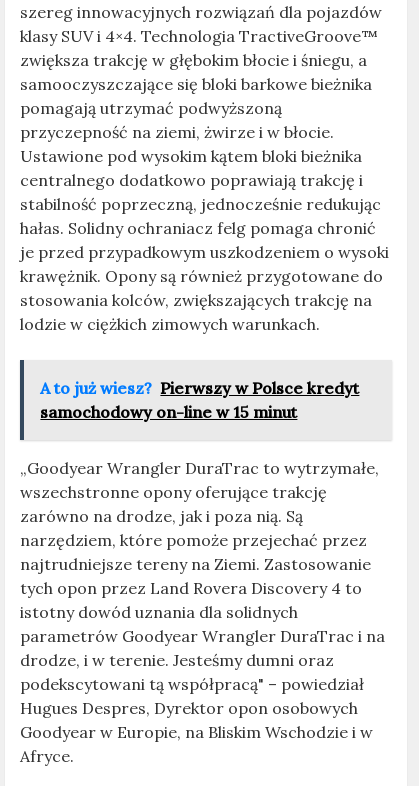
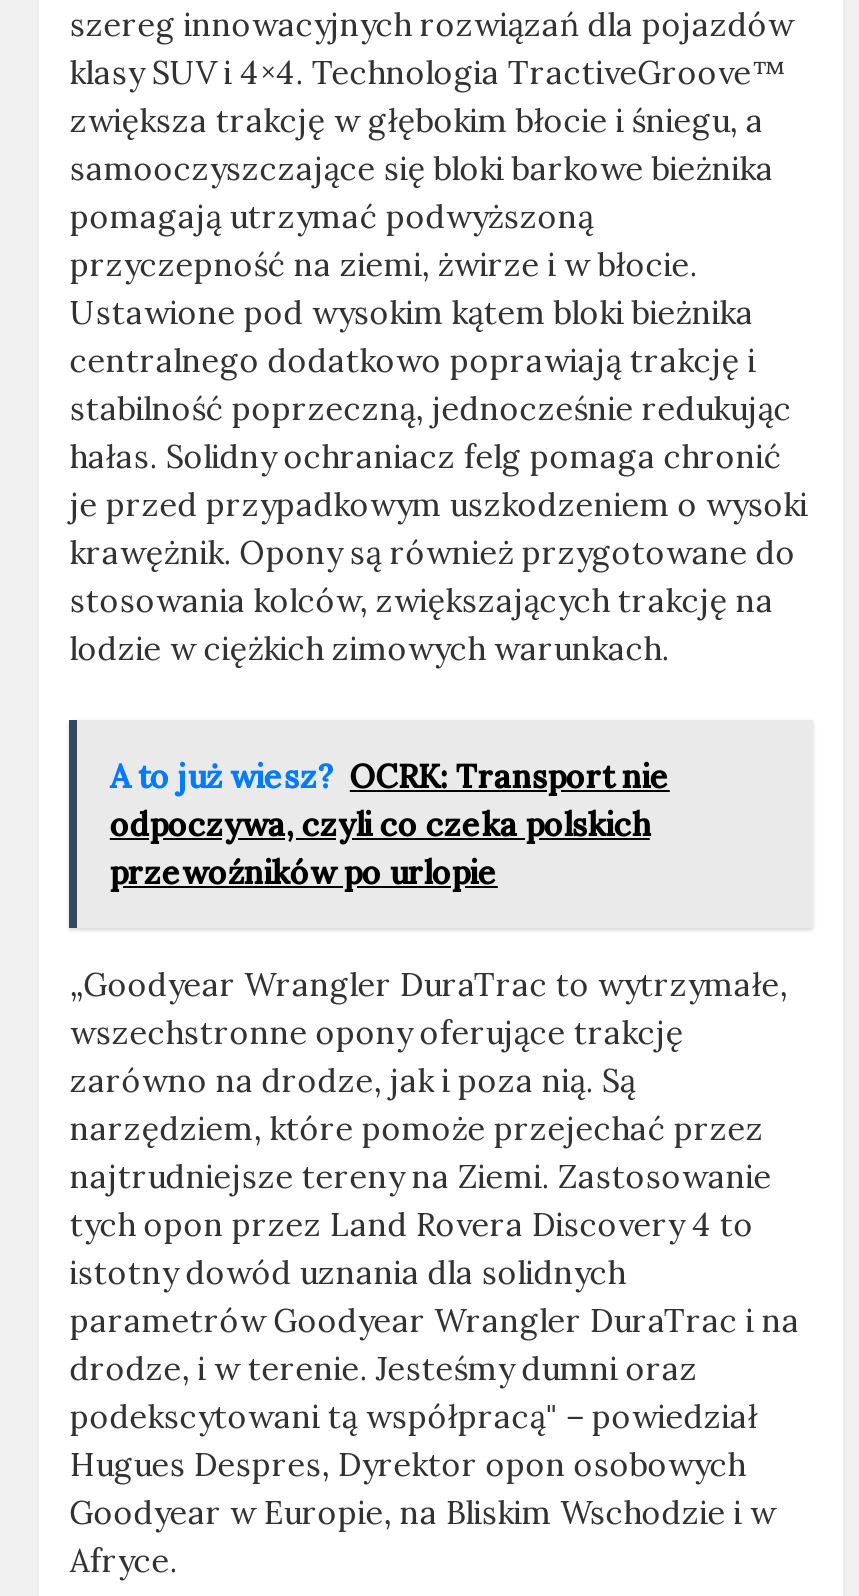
[40,378,359,422] A to już wiesz? Pierwszy w Polsce kredyt | samochodowy on-line w 15 minut -> [110,757,670,893] A to już wiesz? OCRK: Transport nie | odpoczywa, czyli co czeka polskich | przewoźników po urlopie

